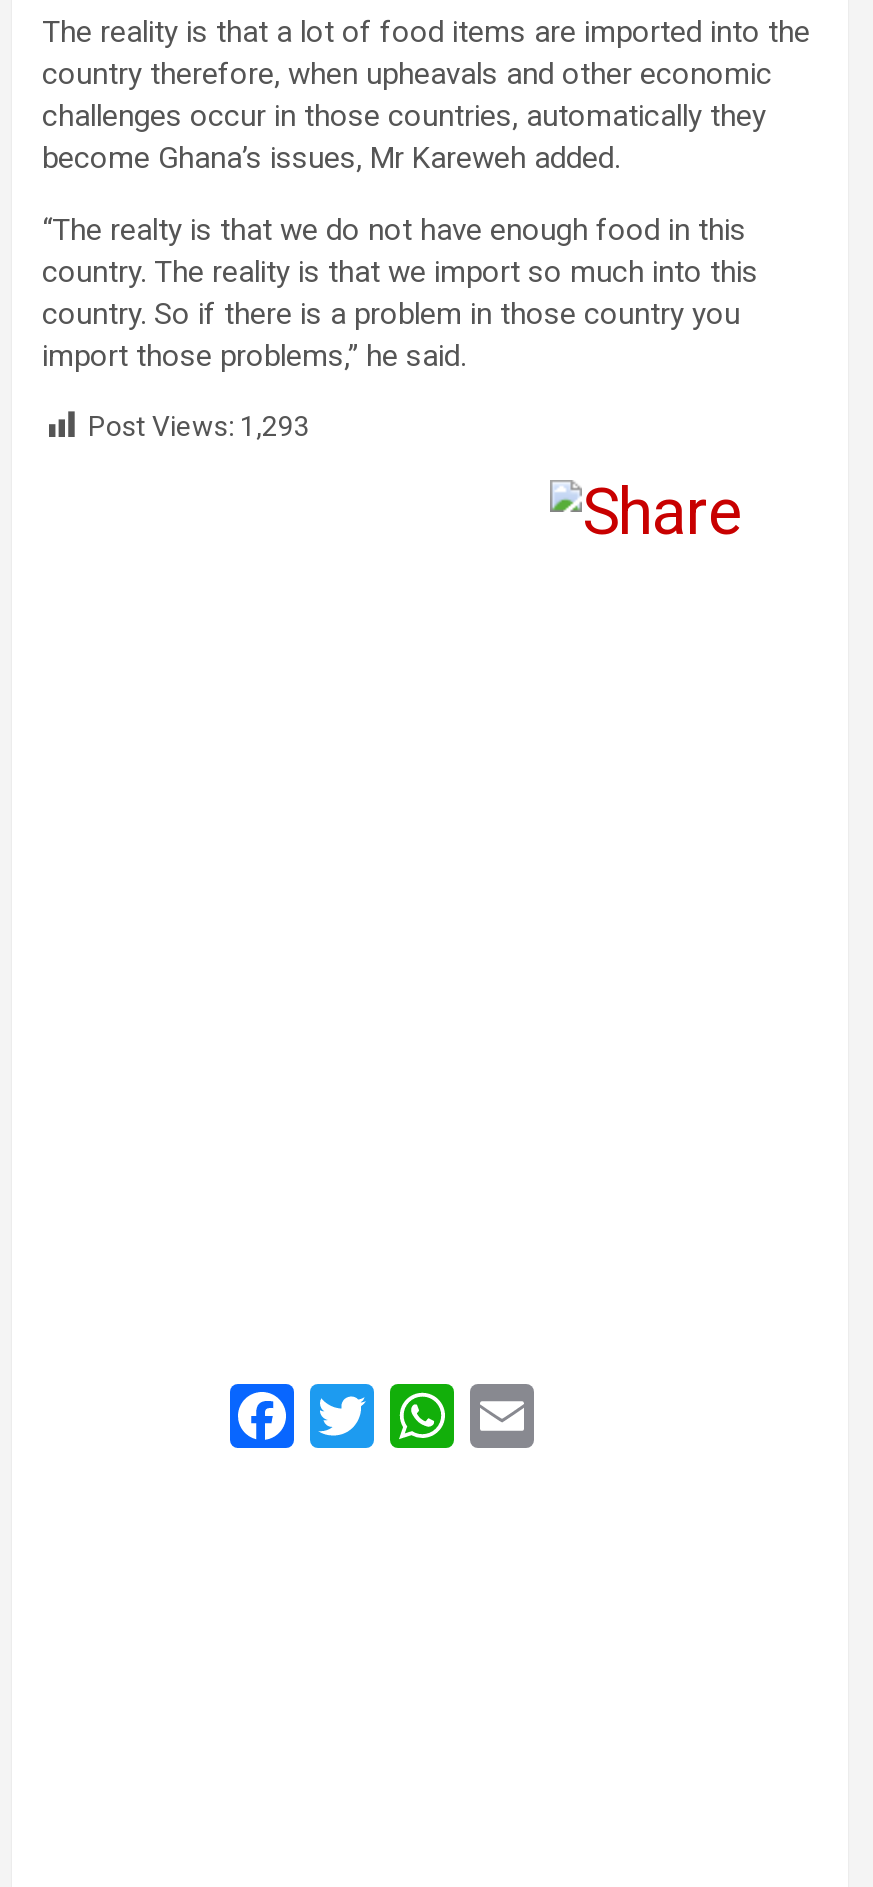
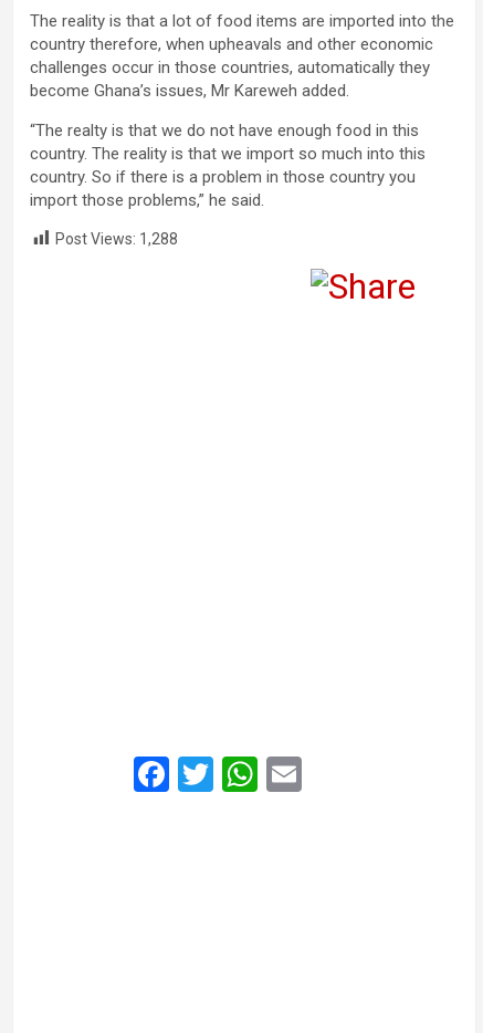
[88,410,310,442] Post Views: 1,293 -> [55,230,178,248] Post Views: 1,288

